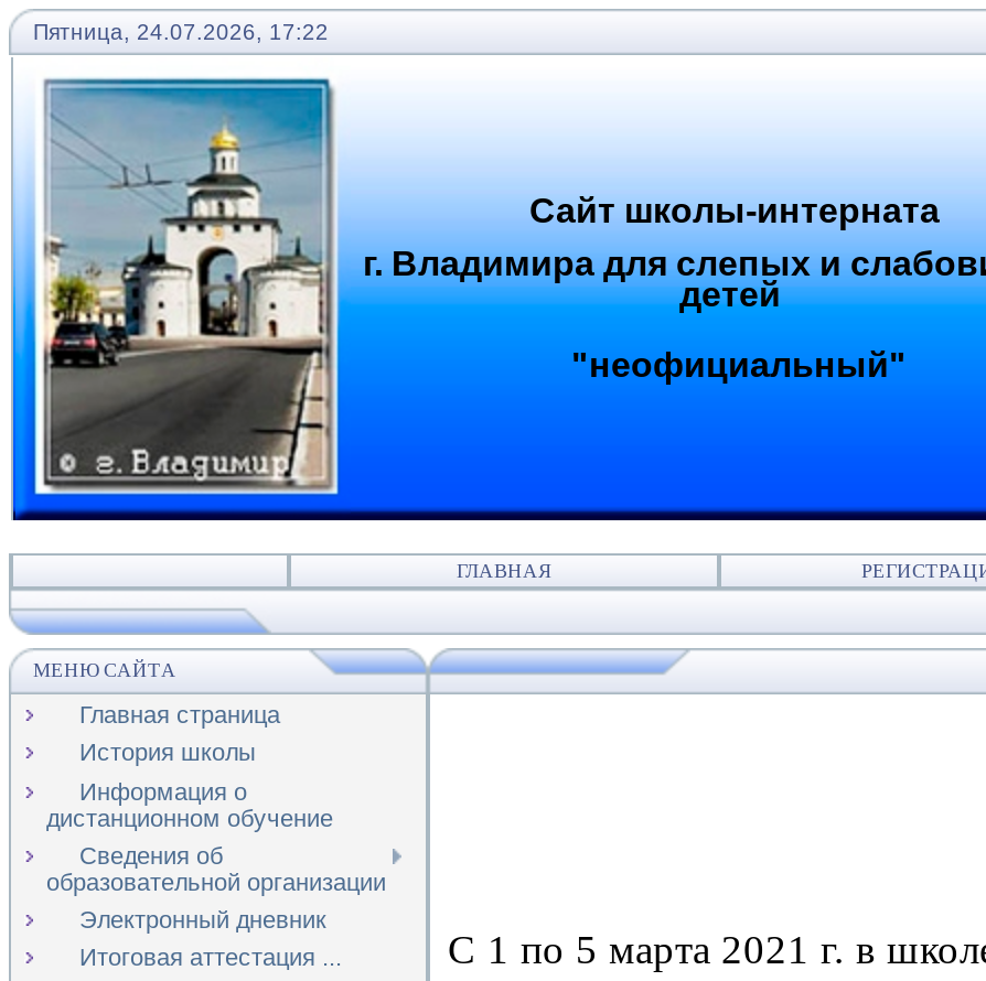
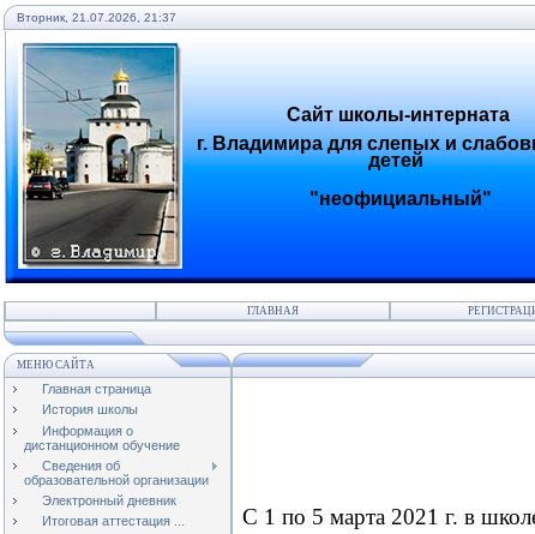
[33,20,329,44] Пятница, 24.07.2026, 17:22 -> [17,11,176,24] Вторник, 21.07.2026, 21:37

